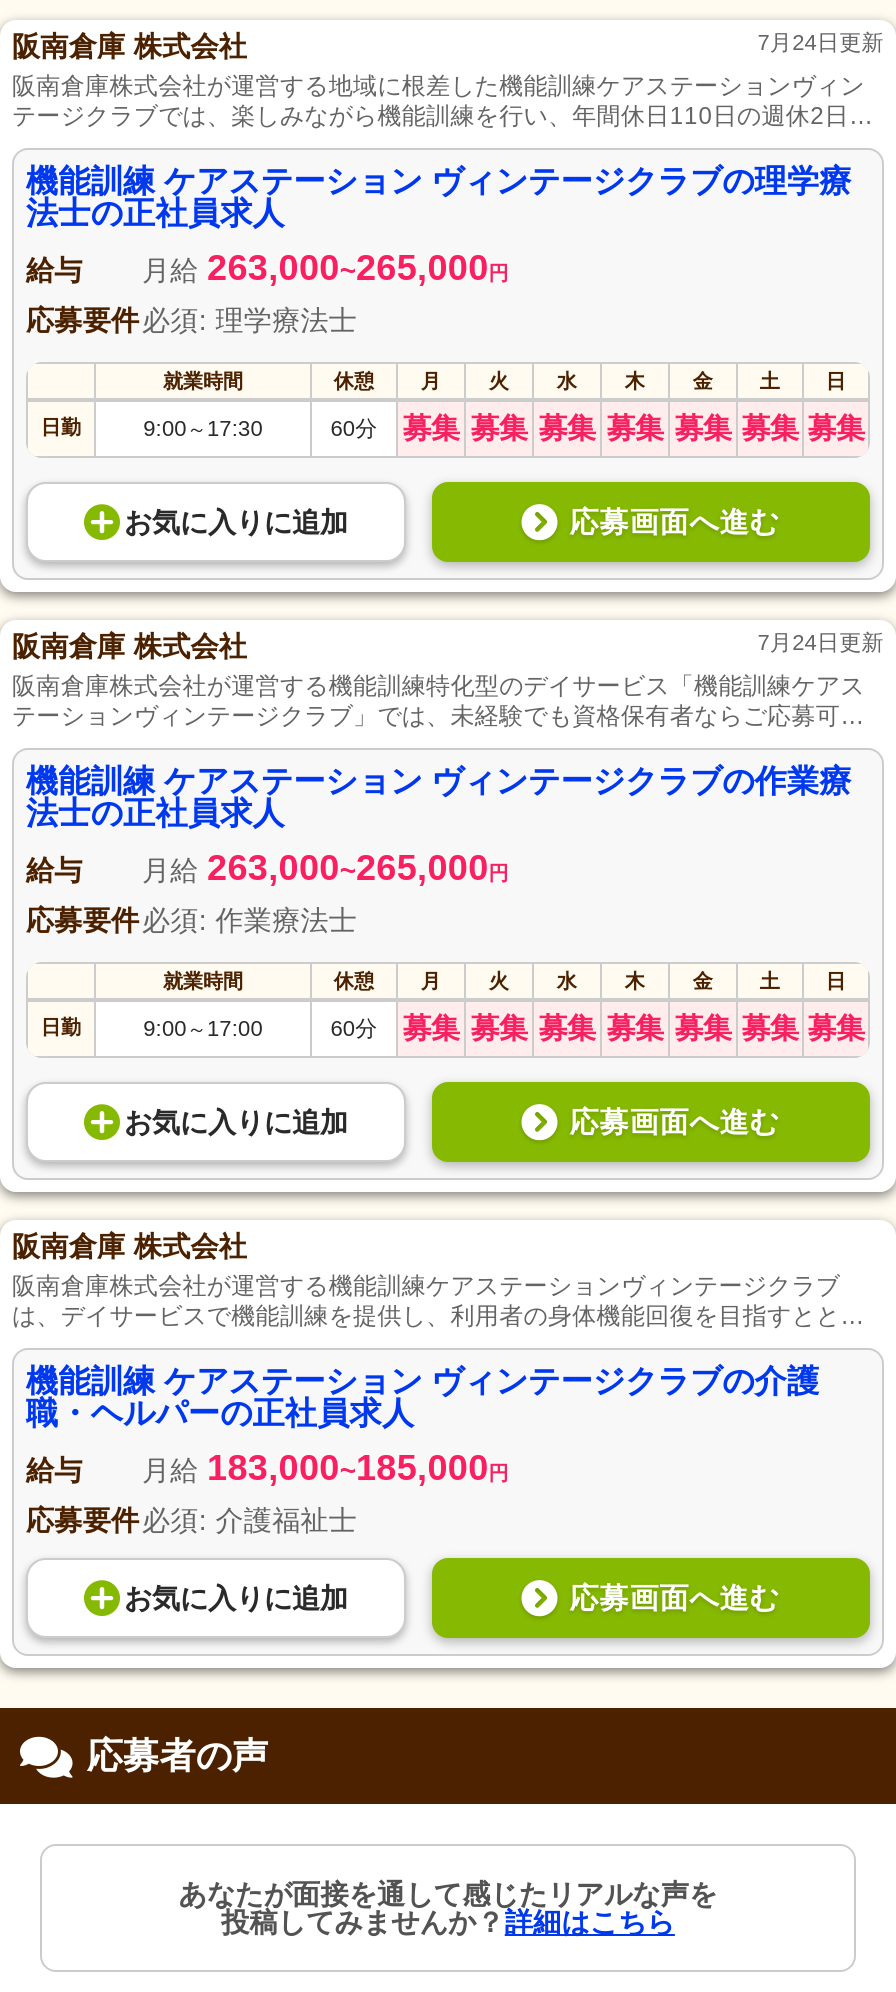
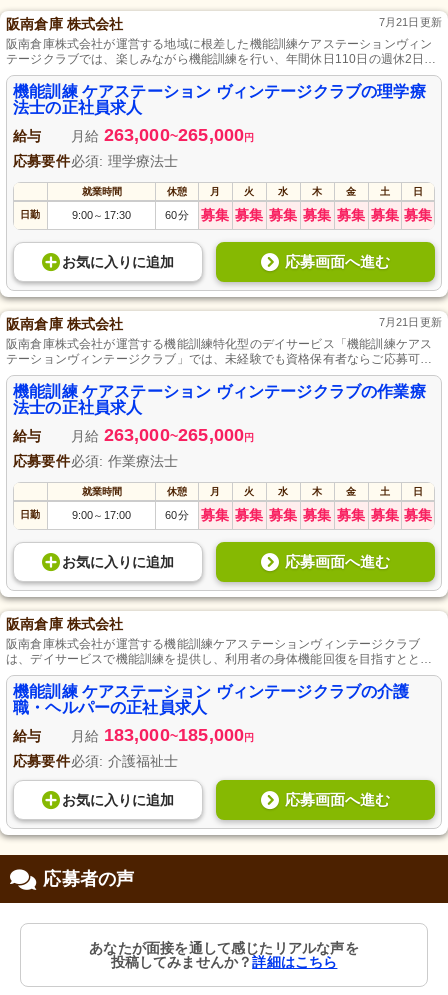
[757,30,884,54] 7月24日更新 -> [379,16,442,28] 7月21日更新
[757,630,884,654] 7月24日更新 -> [379,316,442,328] 7月21日更新

